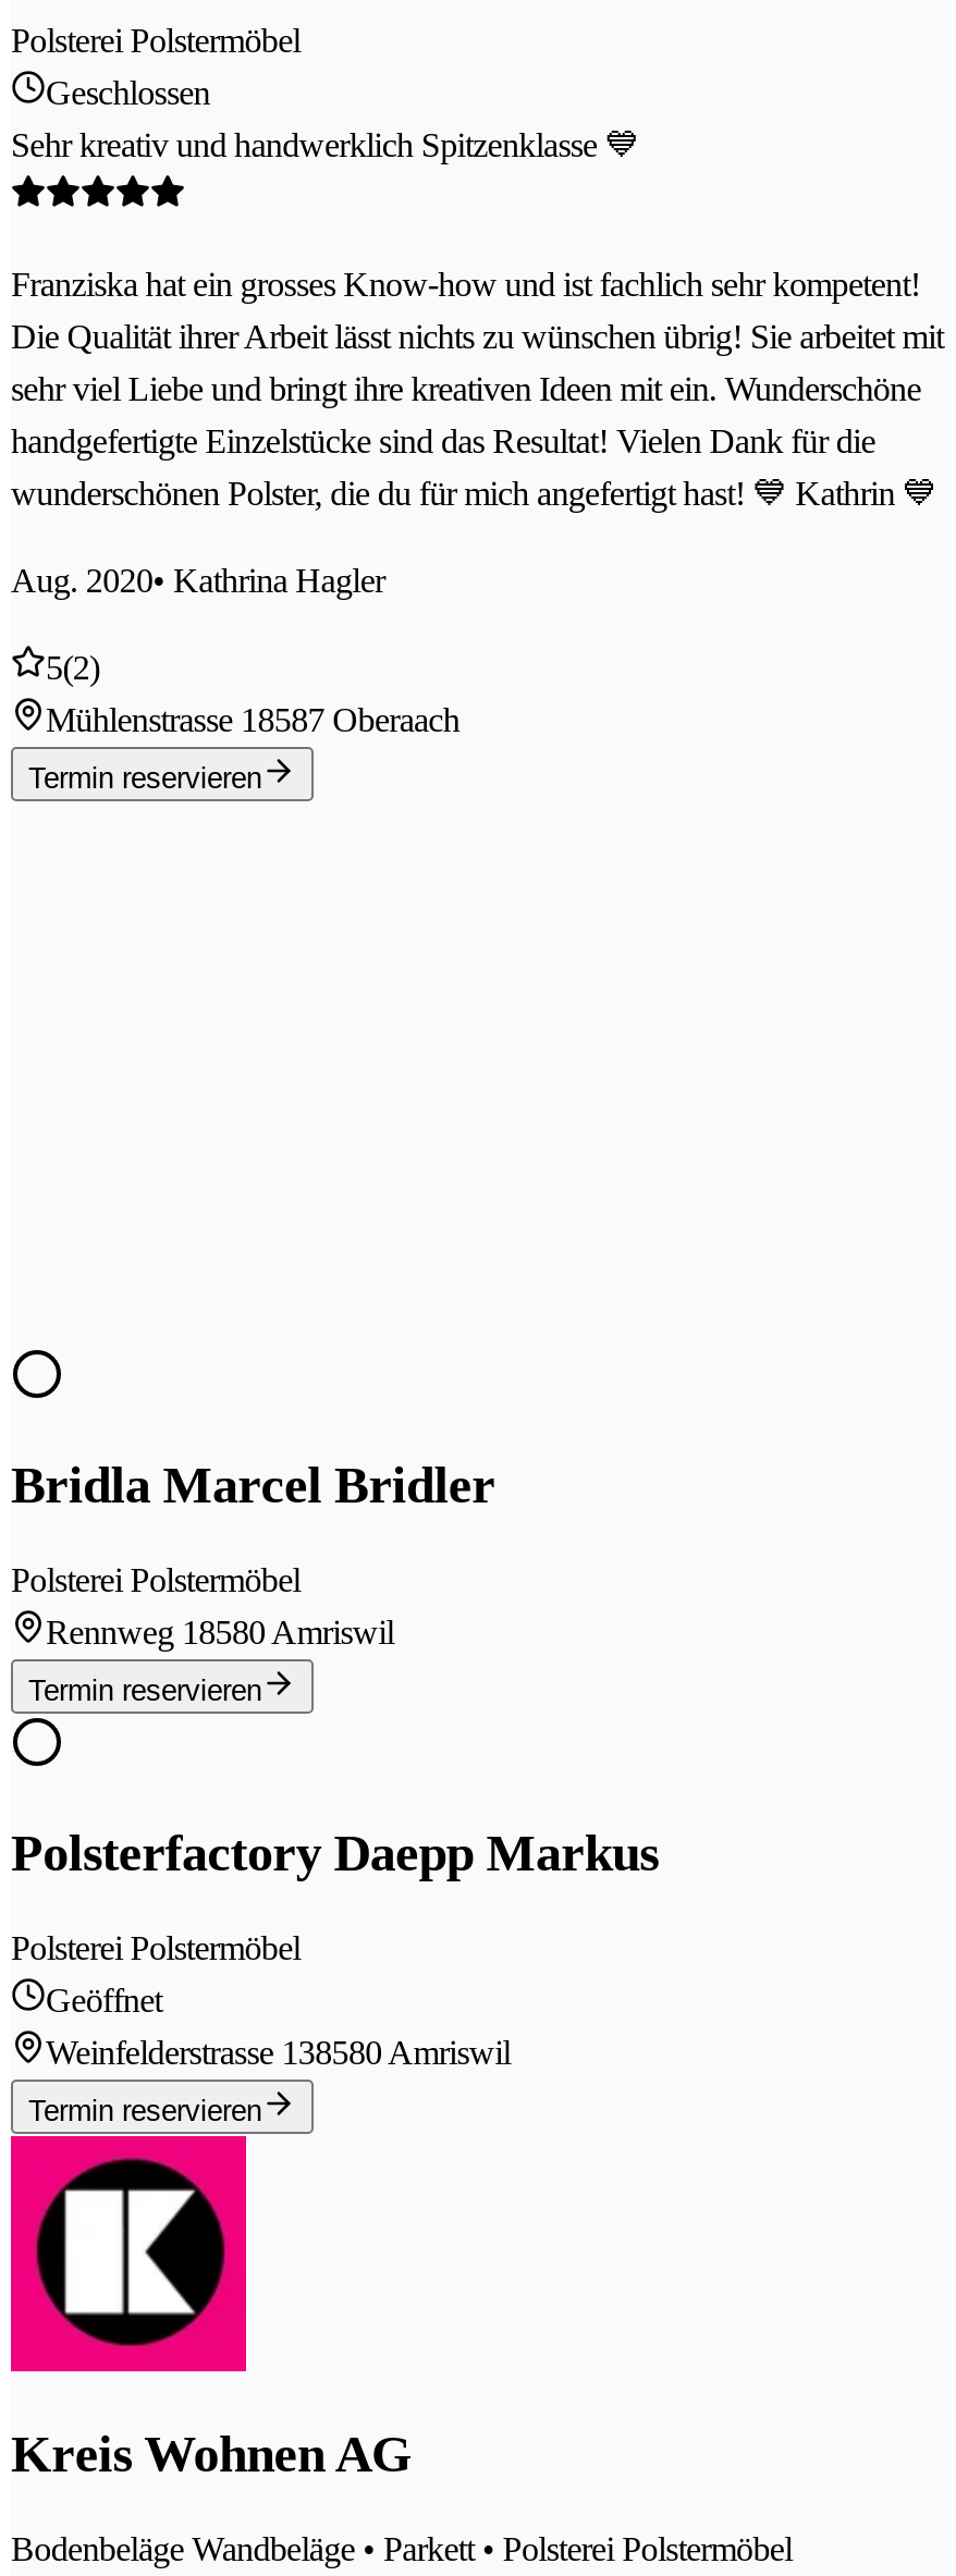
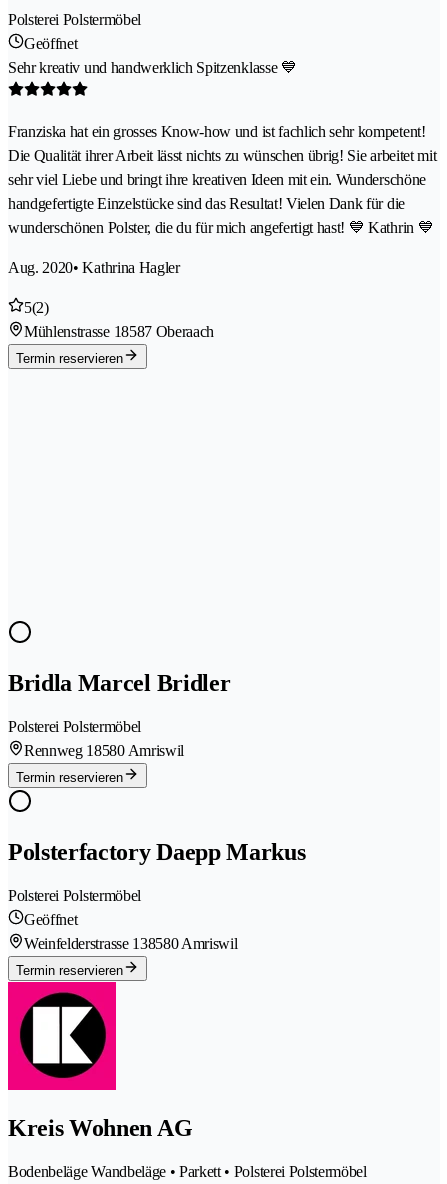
[46,74,210,111] Geschlossen -> [24,35,77,52] Geöffnet

